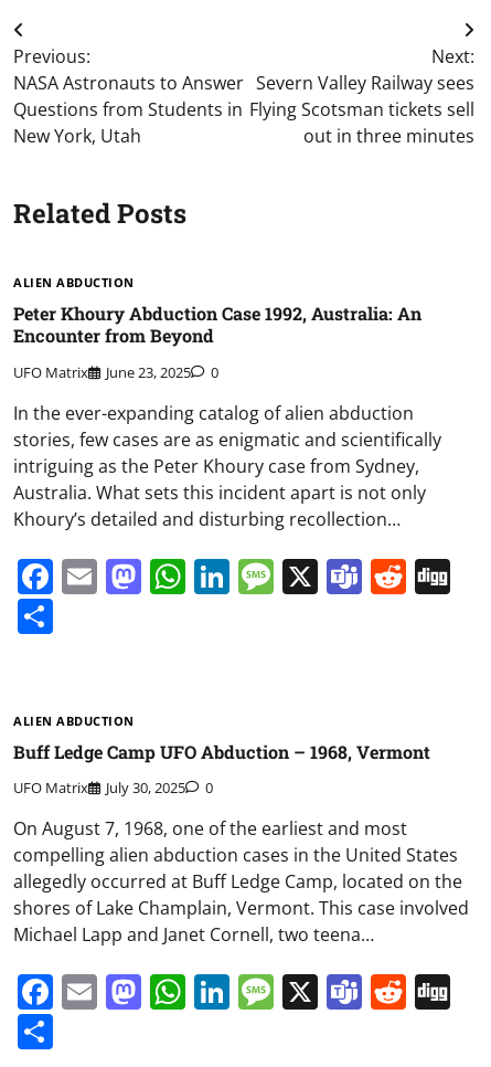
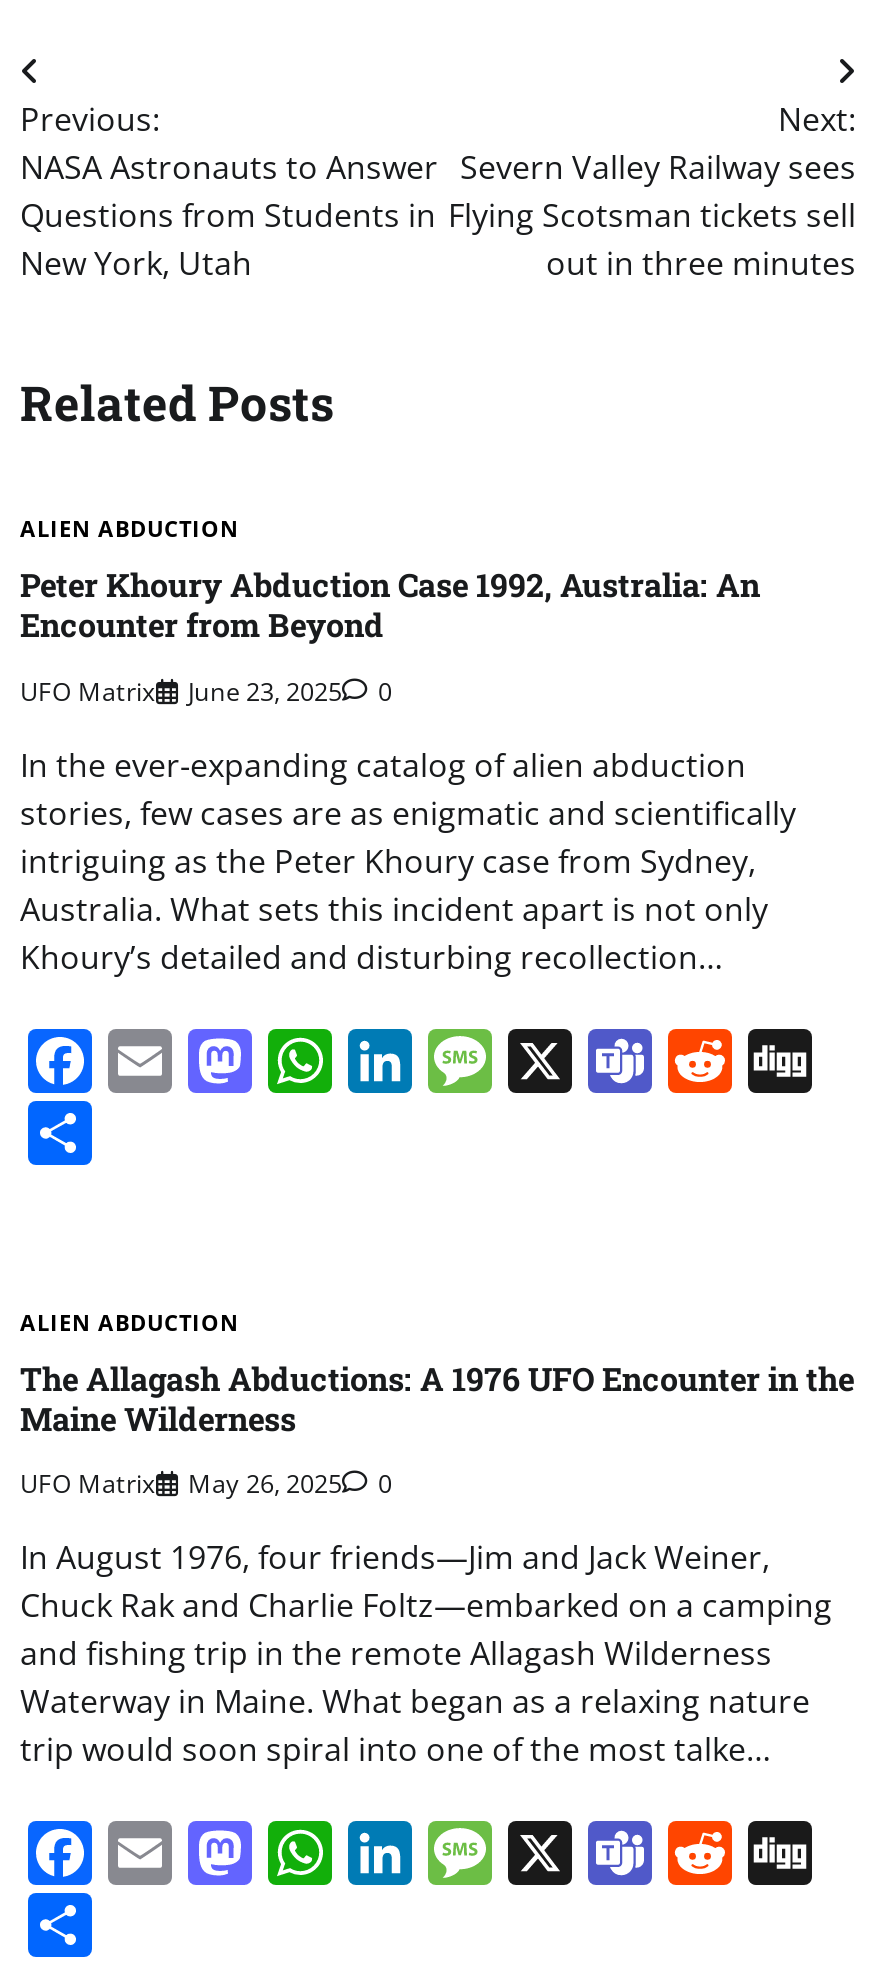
[13,740,430,763] Buff Ledge Camp UFO Abduction – 1968, Vermont -> [20,1357,854,1439] The Allagash Abductions: A 1976 UFO Encounter in the | Maine Wilderness
[13,778,213,798] UFO Matrix July 30, 2025 0 -> [20,1465,392,1501] UFO Matrix May 26, 2025 0
[13,816,469,947] On August 7, 1968, one of the earliest and most | compelling alien abduction cases in the United States | allegedly occurred at Buff Ledge Camp, located on the | shores of Lake Champlain, Vermont. This case involved | Michael Lapp and Janet Cornell, two teena… -> [20,1535,832,1771] In August 1976, four friends—Jim and Jack Weiner, | Chuck Rak and Charlie Foltz—embarked on a camping | and fishing trip in the remote Allagash Wilderness | Waterway in Maine. What began as a relaxing nature | trip would soon spiral into one of the most talke…

